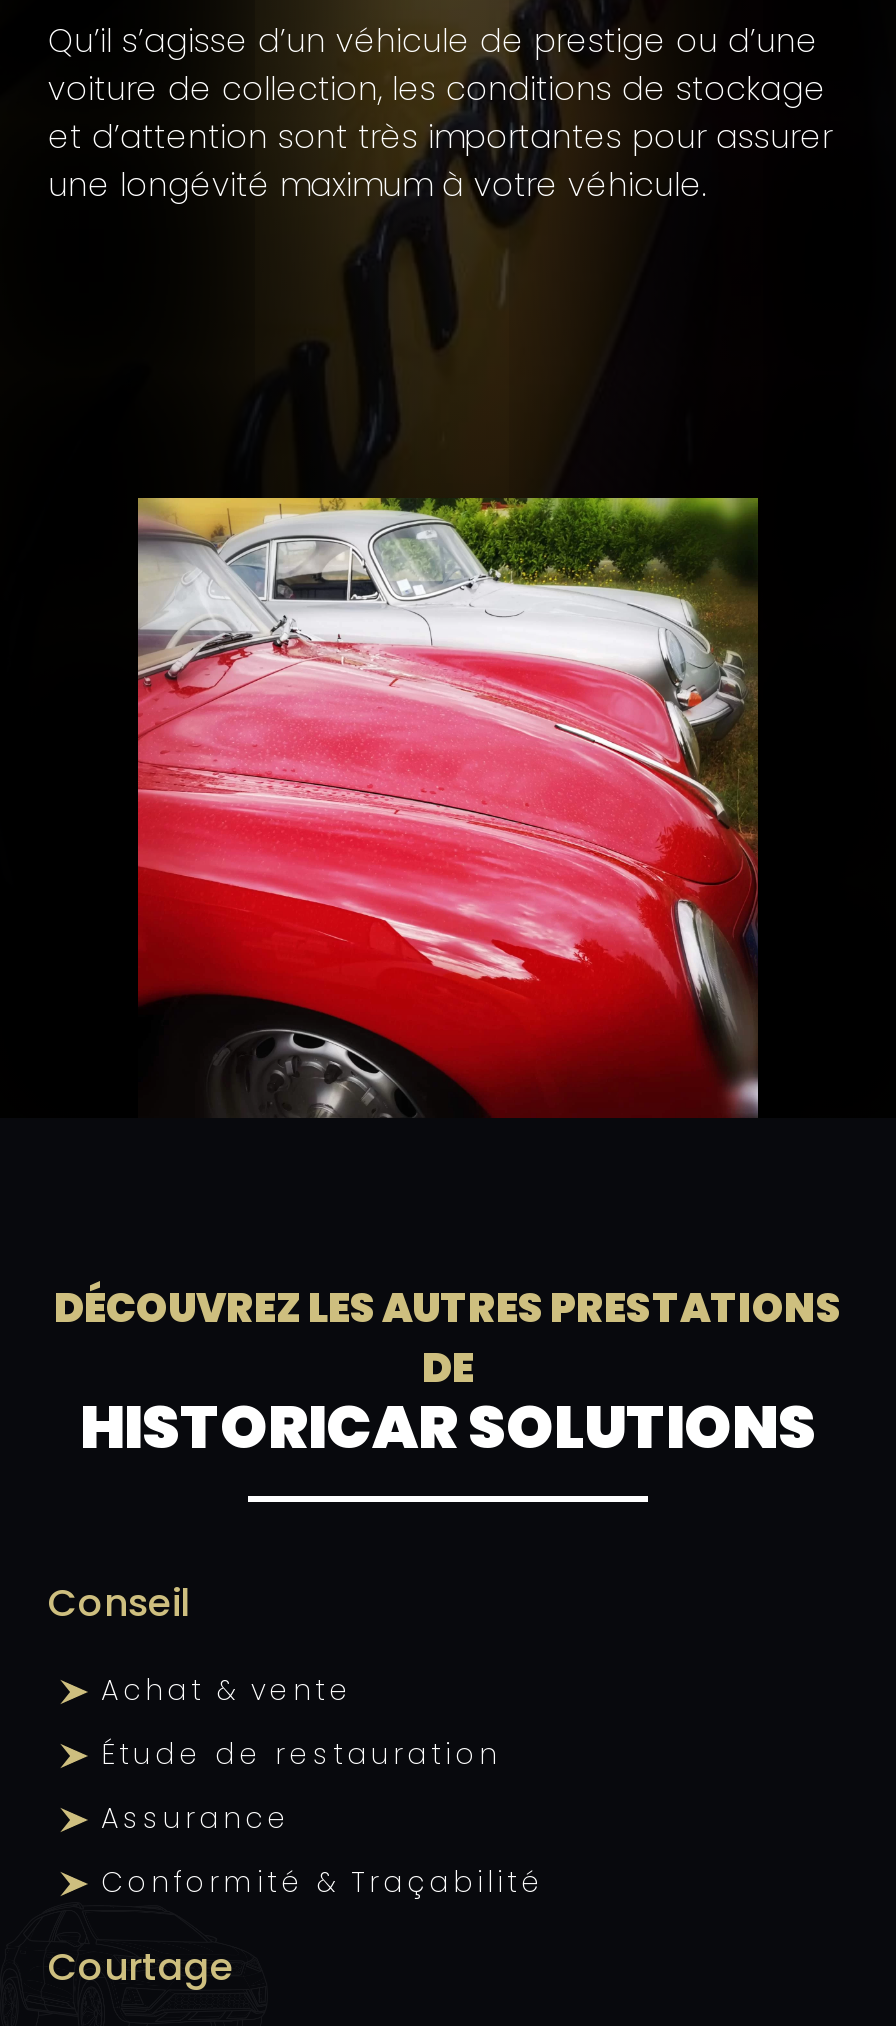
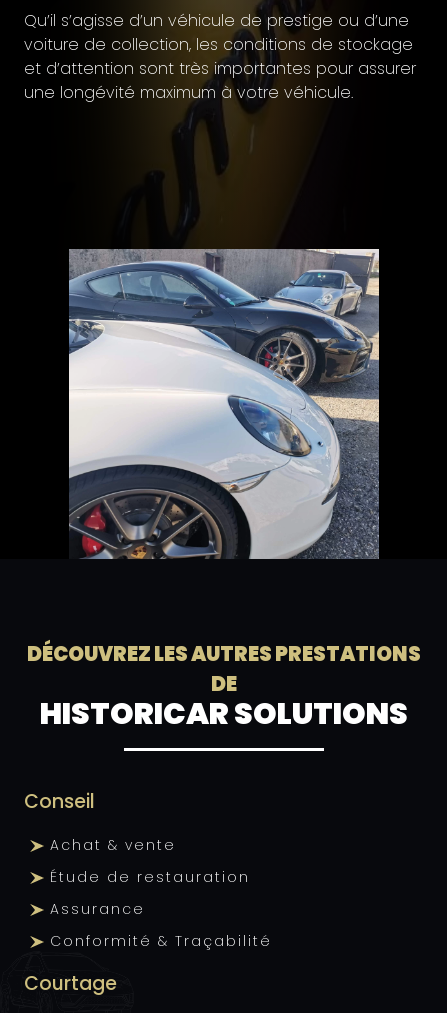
[136,496,758,1118] [image] -> [68,248,380,560] [image]

